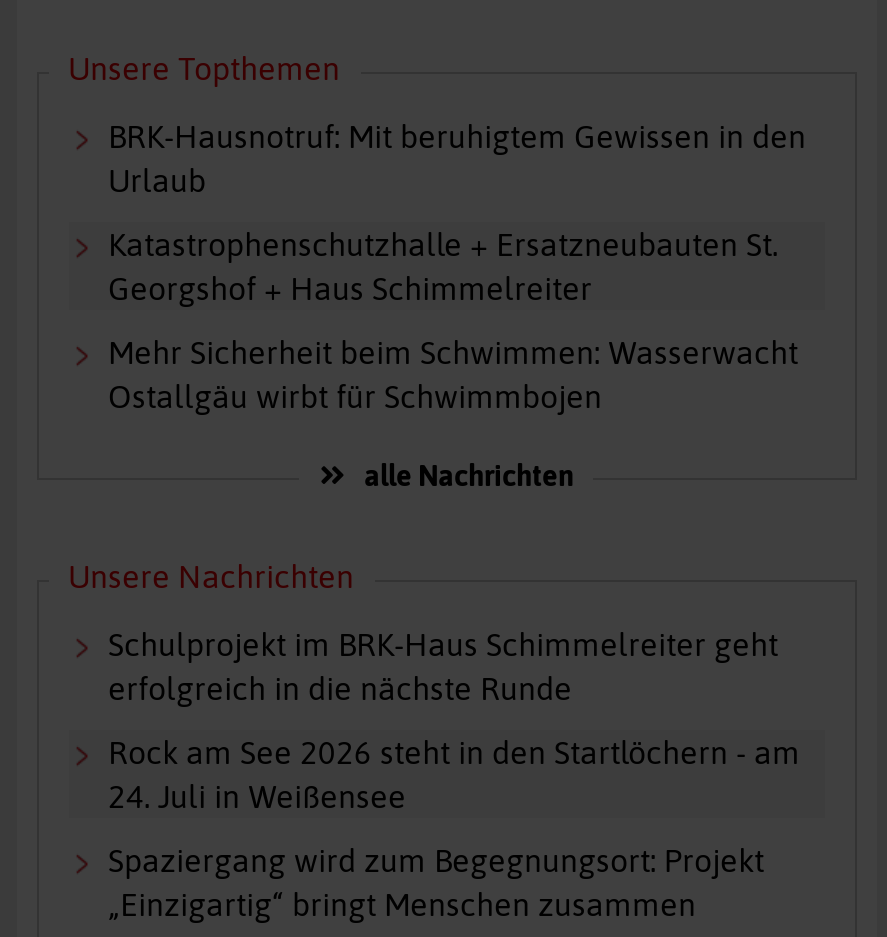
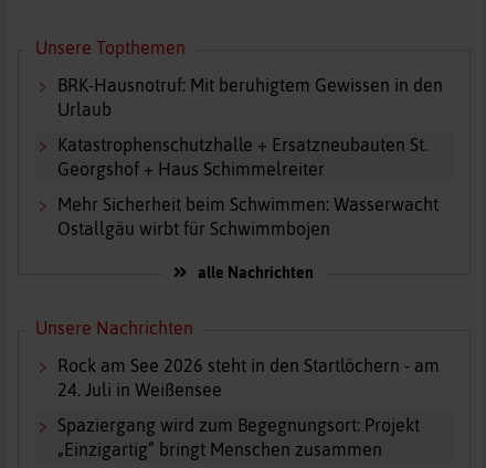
[108,626,778,706] Schulprojekt im BRK-Haus Schimmelreiter geht | erfolgreich in die nächste Runde -> none

